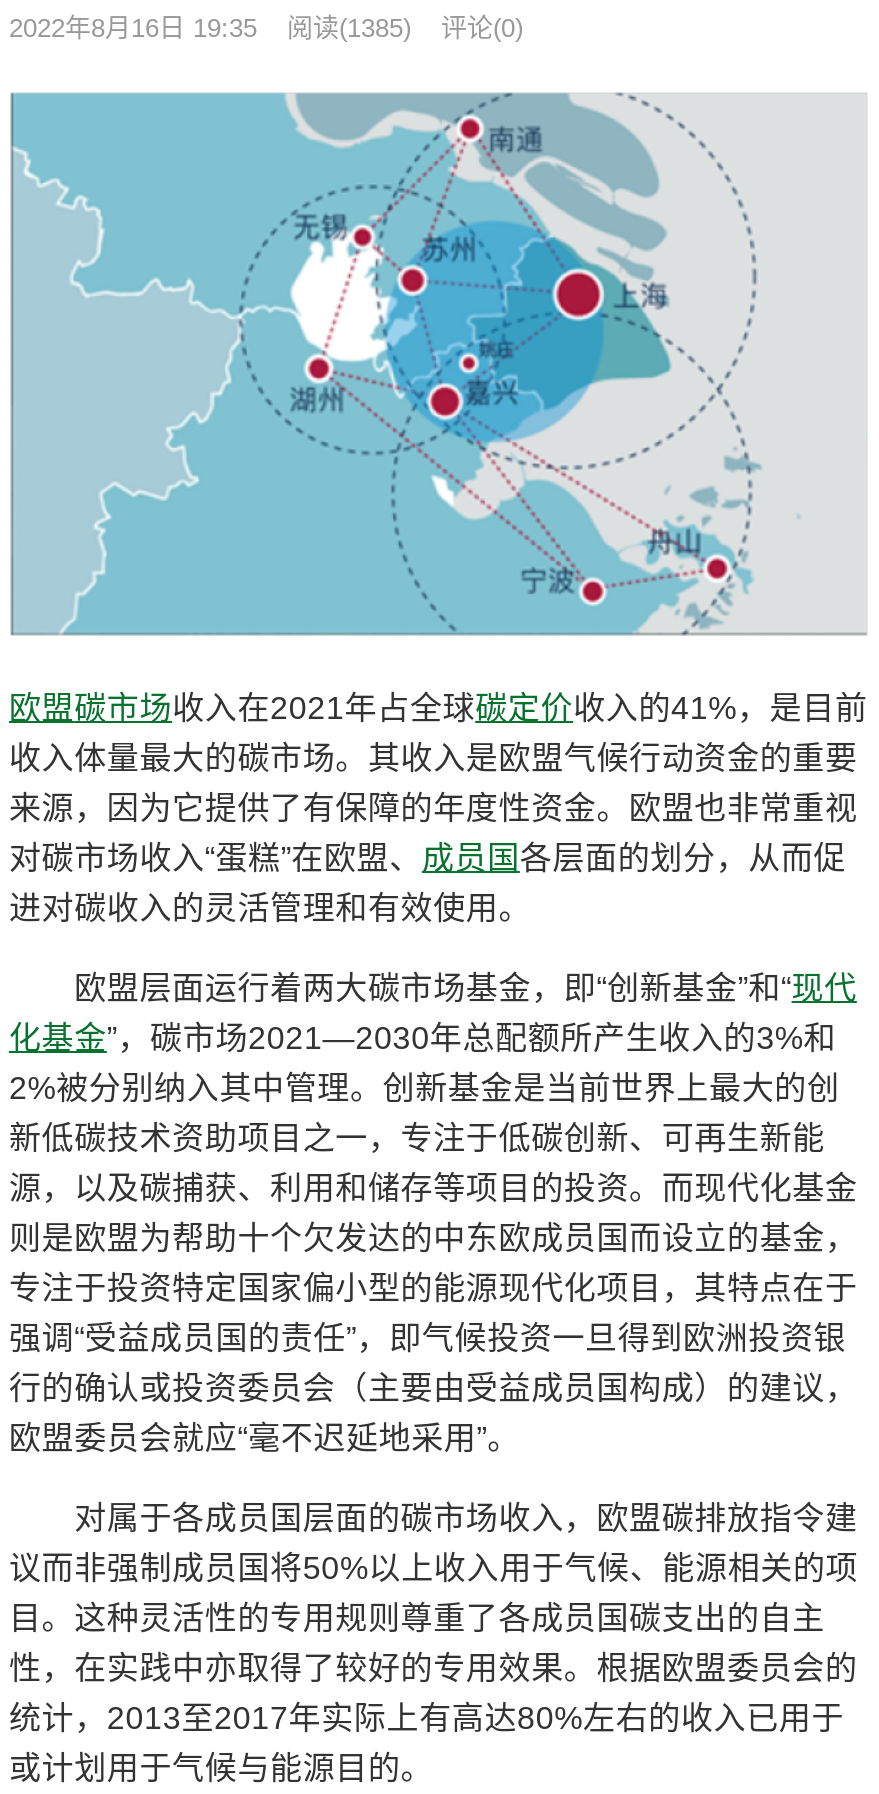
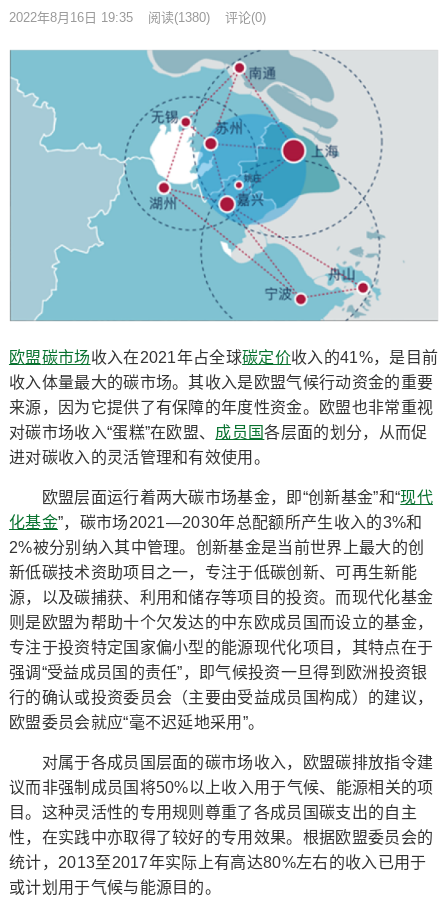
[9,12,523,42] 2022年8月16日 19:35 阅读(1385) 评论(0) -> [9,10,266,25] 2022年8月16日 19:35 阅读(1380) 评论(0)

